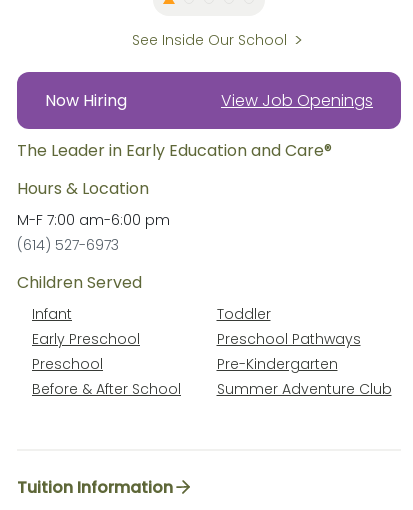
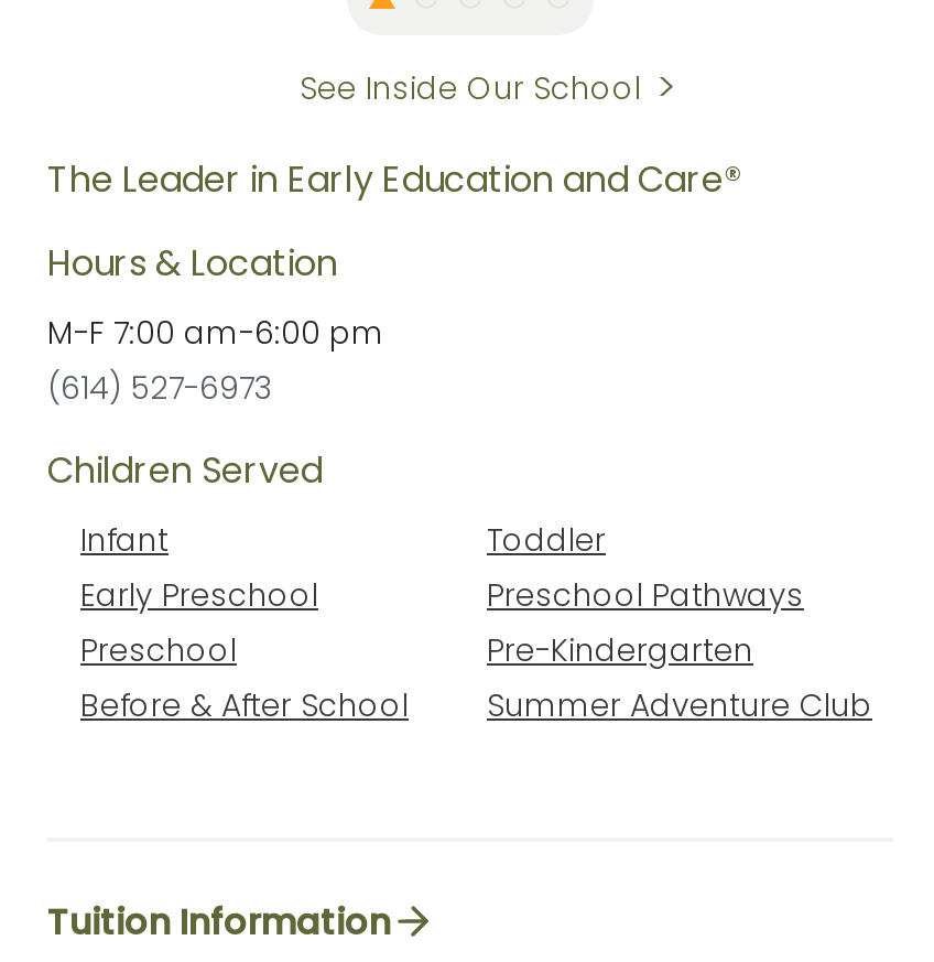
[45,88,373,112] Now Hiring | View Job Openings -> none

